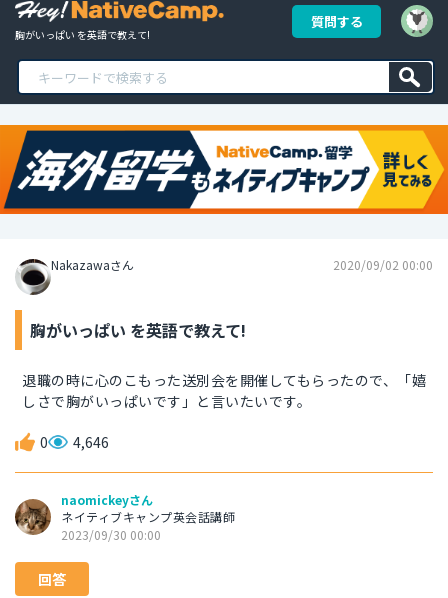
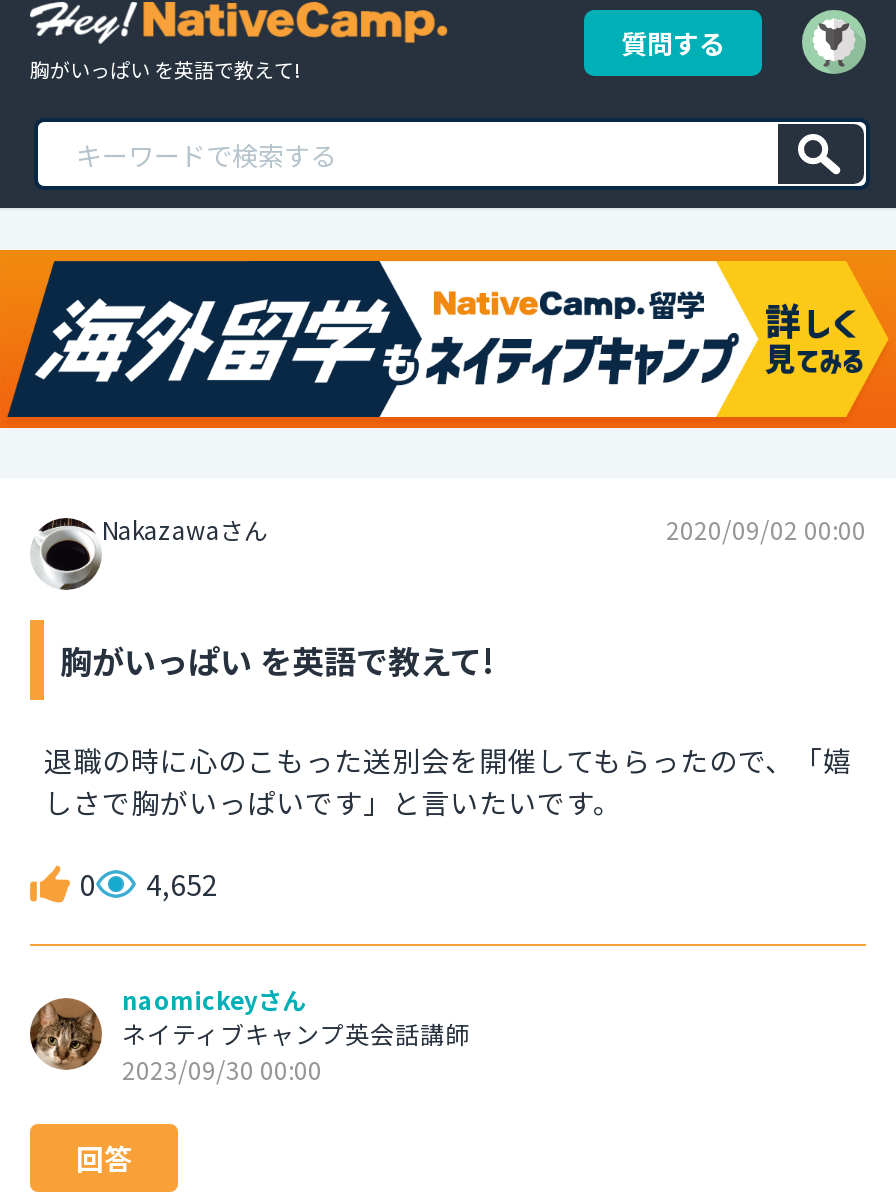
[40,432,109,452] 0 4,646 -> [80,865,218,905] 0 4,652

